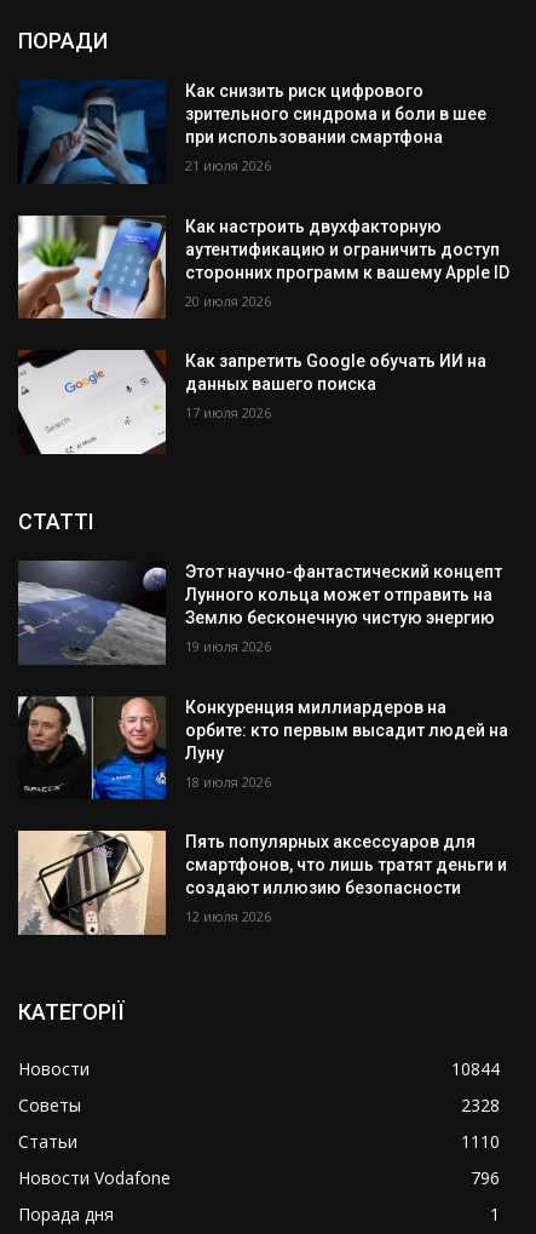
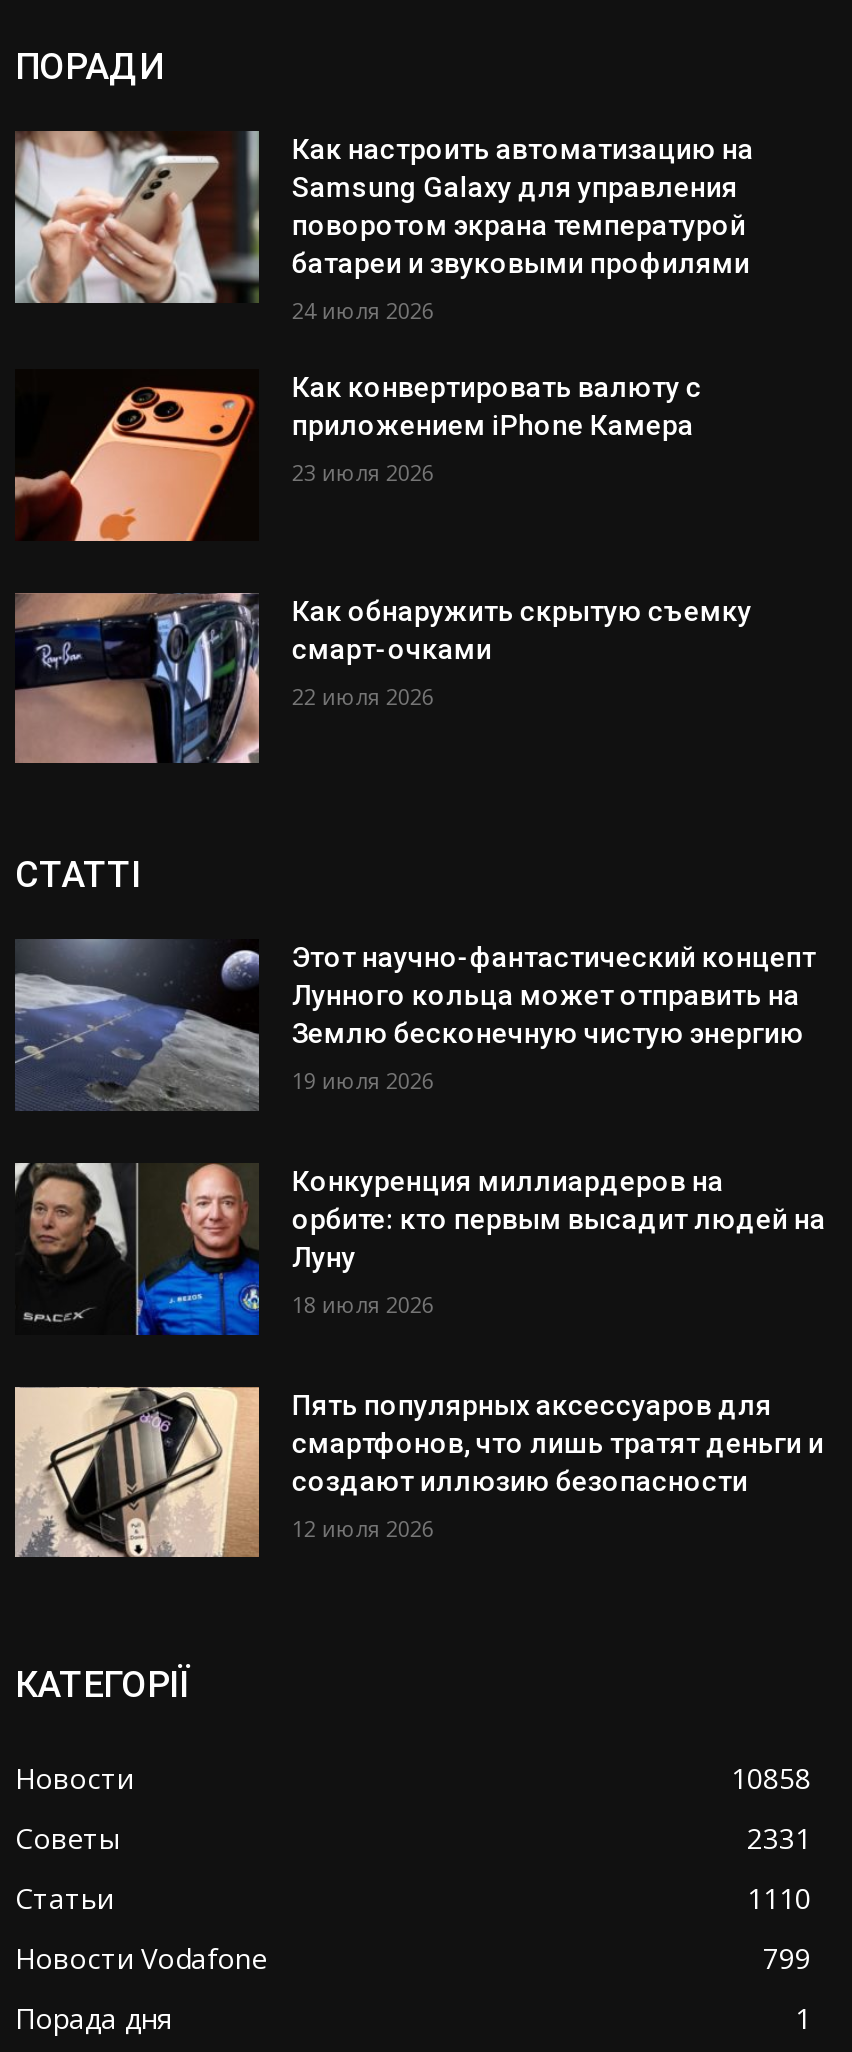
[18,80,487,185] [image] | Как снизить риск цифрового | зрительного синдрома и боли в шее | при использовании смартфона -> [13,129,754,305] [image] | Как настроить автоматизацию на | Samsung Galaxy для управления | поворотом экрана температурой | батареи и звуковыми профилями
[186,156,272,174] 21 июля 2026 -> [292,295,434,325] 24 июля 2026
[17,214,510,320] [image] | Как настроить двухфакторную | аутентификацию и ограничить доступ | сторонних программ к вашему Apple ID -> [15,369,702,543] [image] | Как конвертировать валюту с | приложением iPhone Камера
[186,291,272,310] 20 июля 2026 -> [292,457,434,487] 23 июля 2026
[17,349,487,455] [image] | Как запретить Google обучать ИИ на | данных вашего поиска -> [13,591,752,765] [image] | Как обнаружить скрытую съемку | смарт-очками
[186,404,272,422] 17 июля 2026 -> [292,680,434,710] 22 июля 2026
[451,1057,500,1080] 10844 -> [731,1760,811,1798] 10858
[461,1094,500,1117] 2328 -> [747,1820,811,1858] 2331
[471,1166,500,1189] 796 -> [763,1940,811,1978] 799

